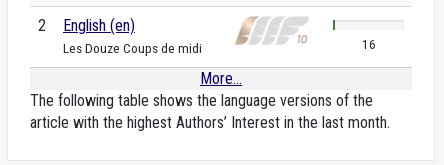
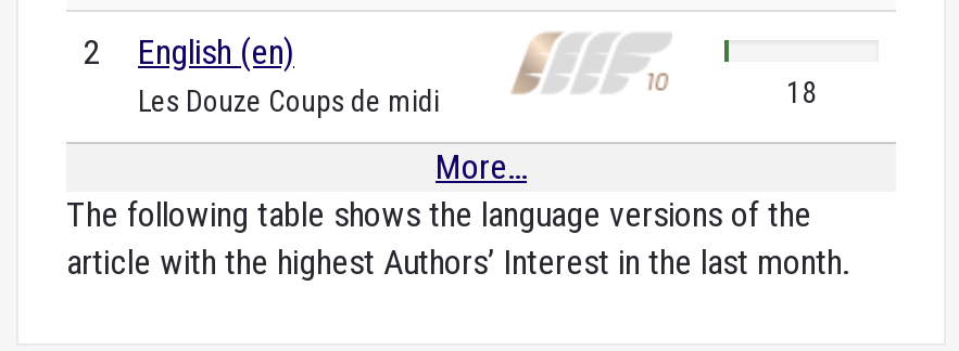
[361,36,375,52] 16 -> [786,75,817,109] 18

